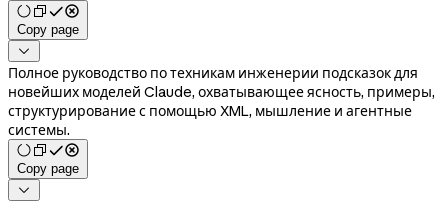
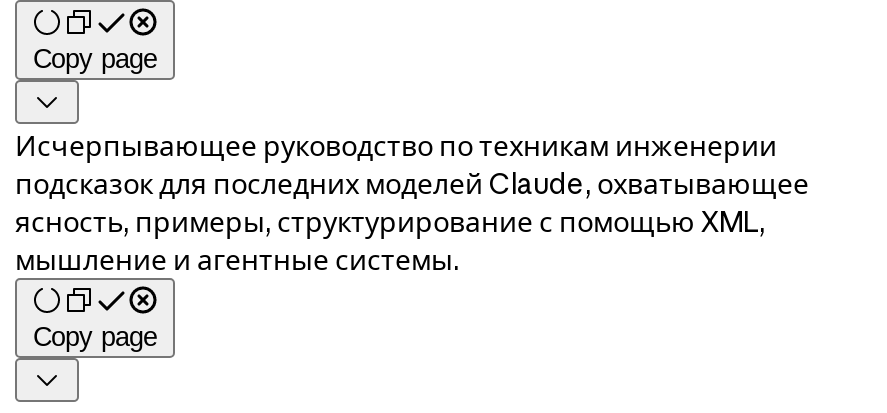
[8,64,435,139] Полное руководство по техникам инженерии подсказок для | новейших моделей Claude, охватывающее ясность, примеры, | структурирование с помощью XML, мышление и агентные | системы. -> [15,128,809,278] Исчерпывающее руководство по техникам инженерии | подсказок для последних моделей Claude, охватывающее | ясность, примеры, структурирование с помощью XML, | мышление и агентные системы.

